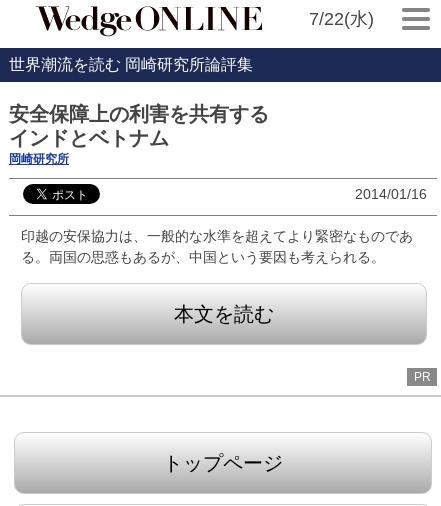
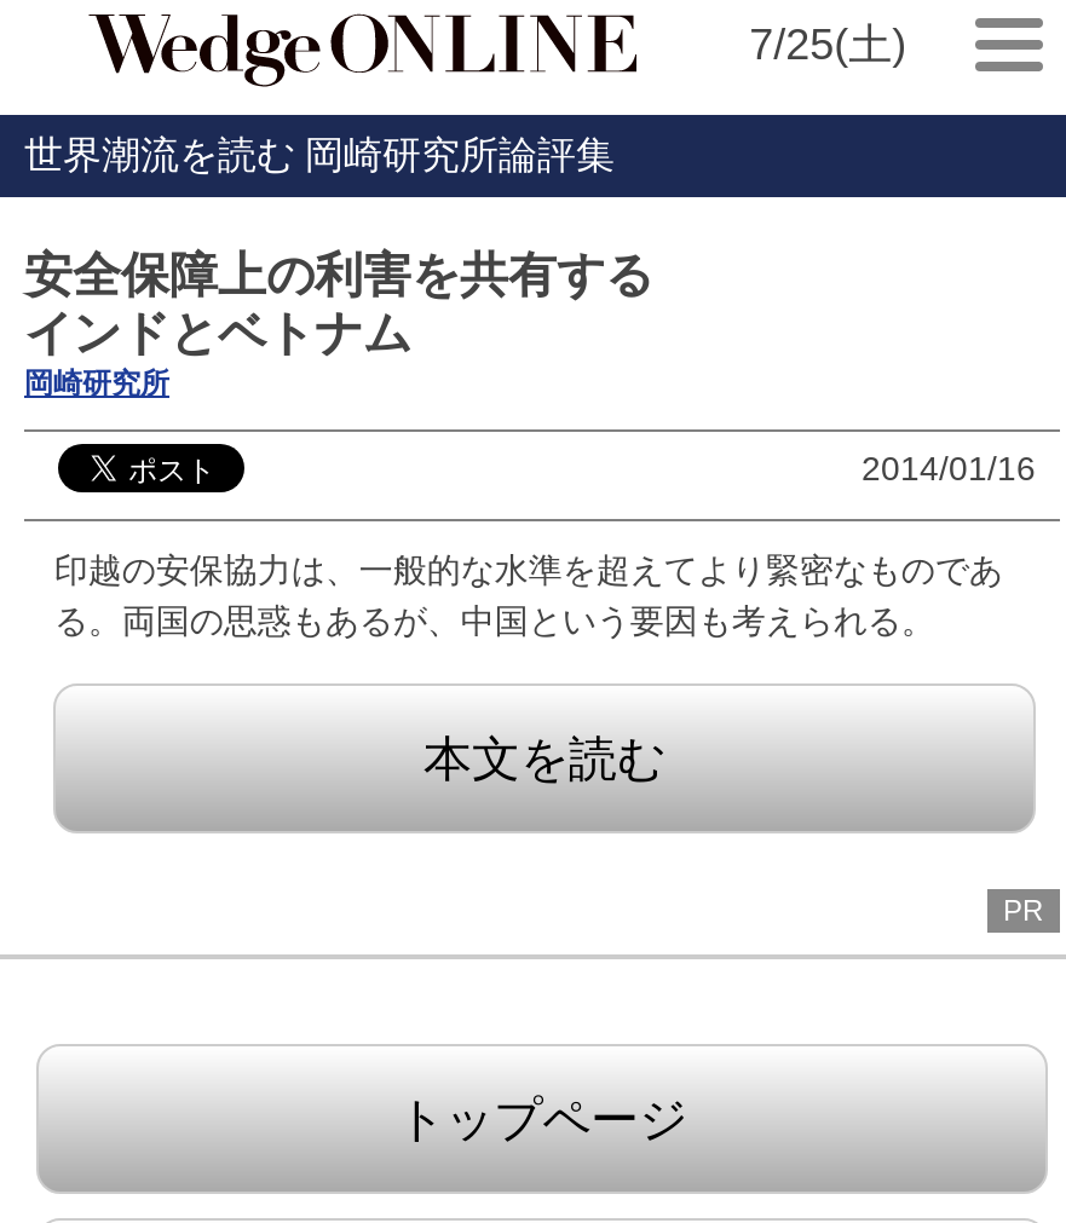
[309,9,374,29] 7/22(水) -> [749,21,907,69] 7/25(土)

